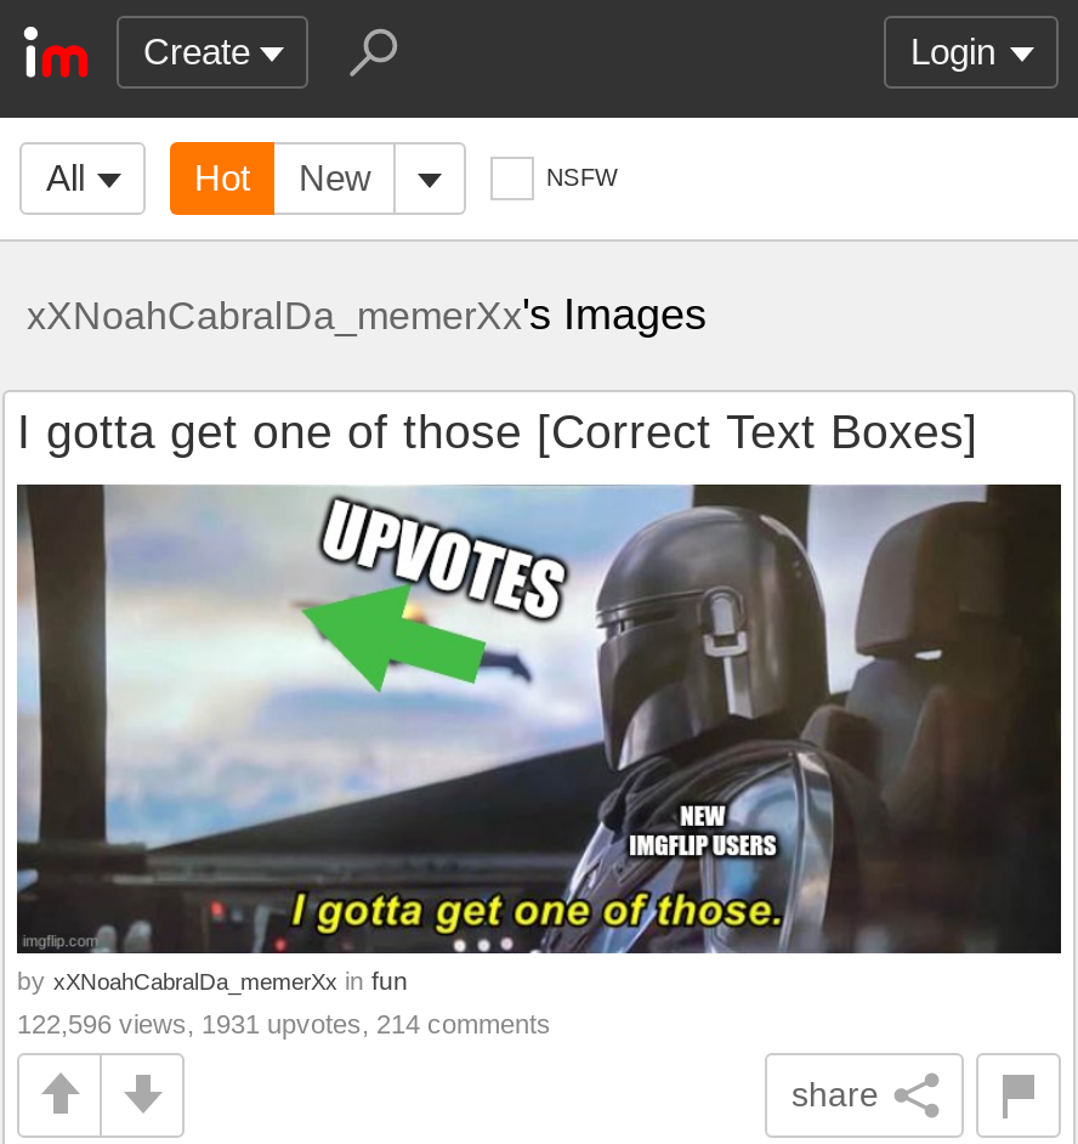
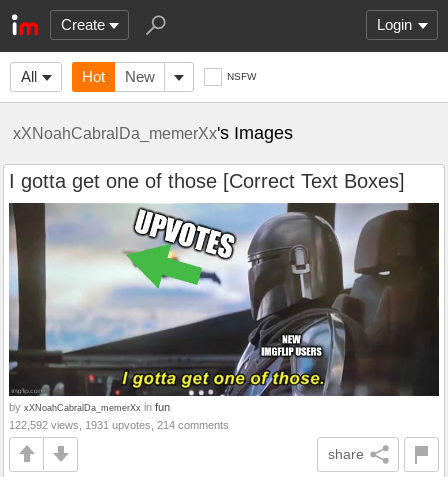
[17,1008,551,1037] 122,596 views, 1931 upvotes, 214 comments -> [9,418,229,430] 122,592 views, 1931 upvotes, 214 comments

